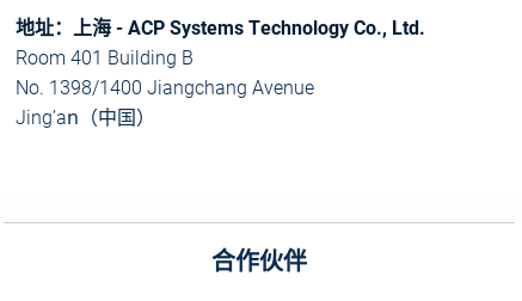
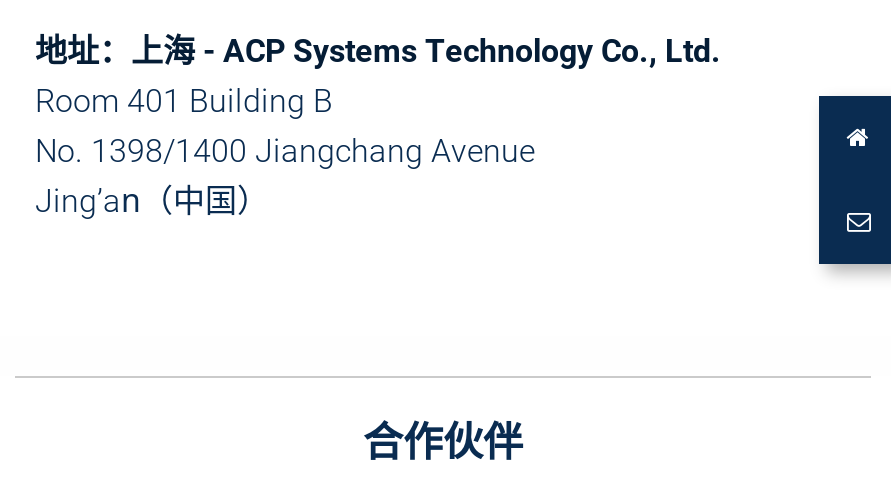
none -> [817,94,885,274] [image]

